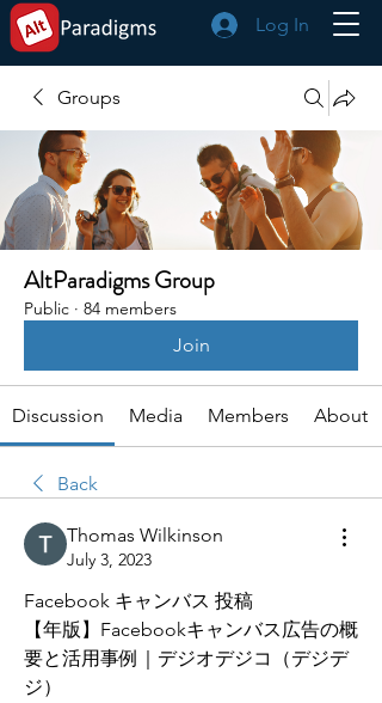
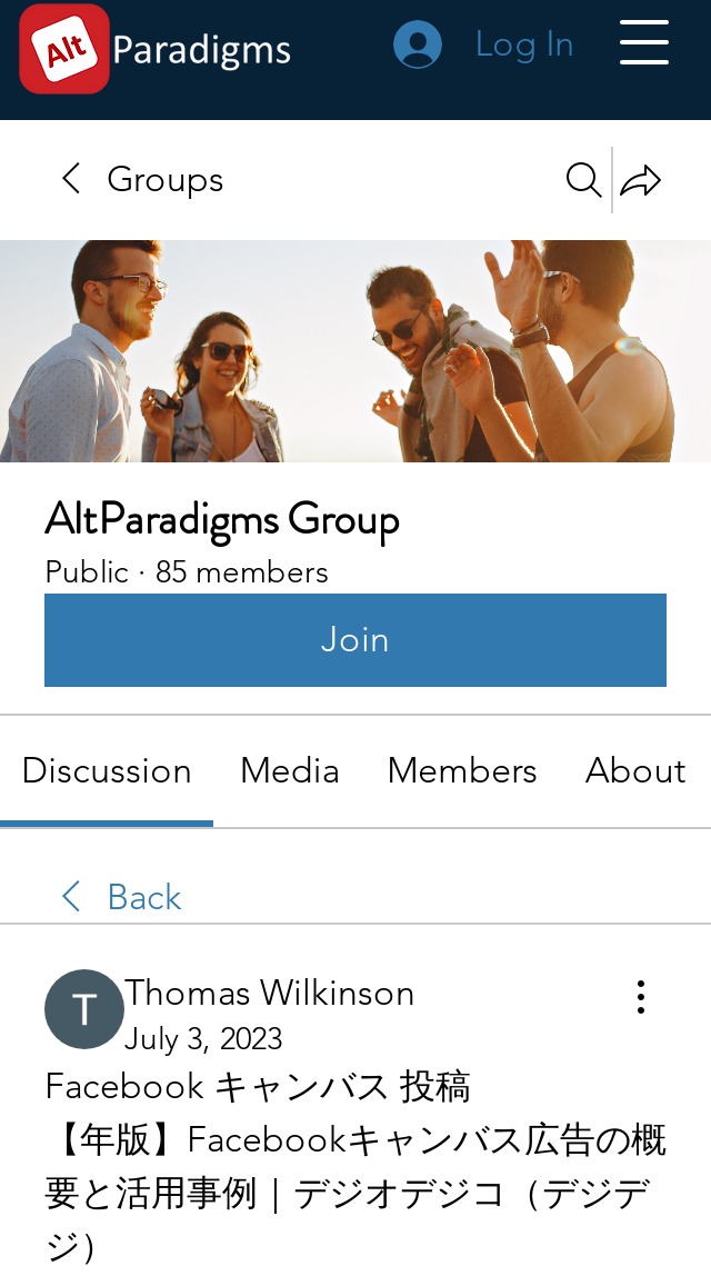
[24,298,177,319] Public · 84 members -> [44,551,329,591] Public · 85 members

